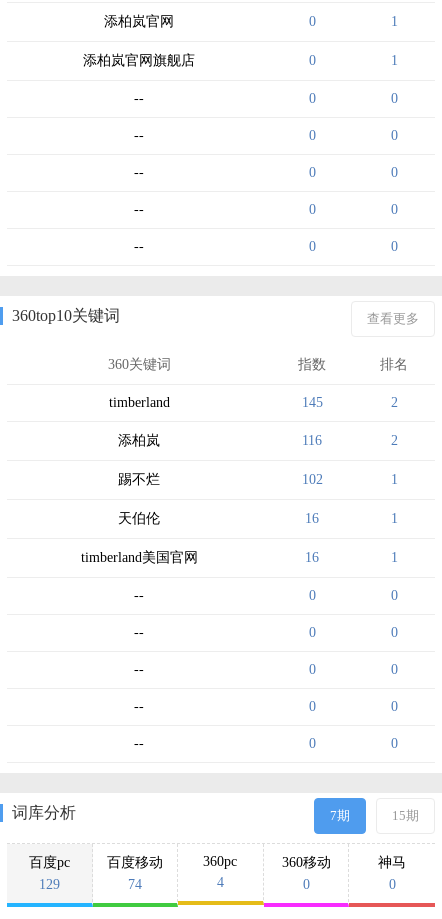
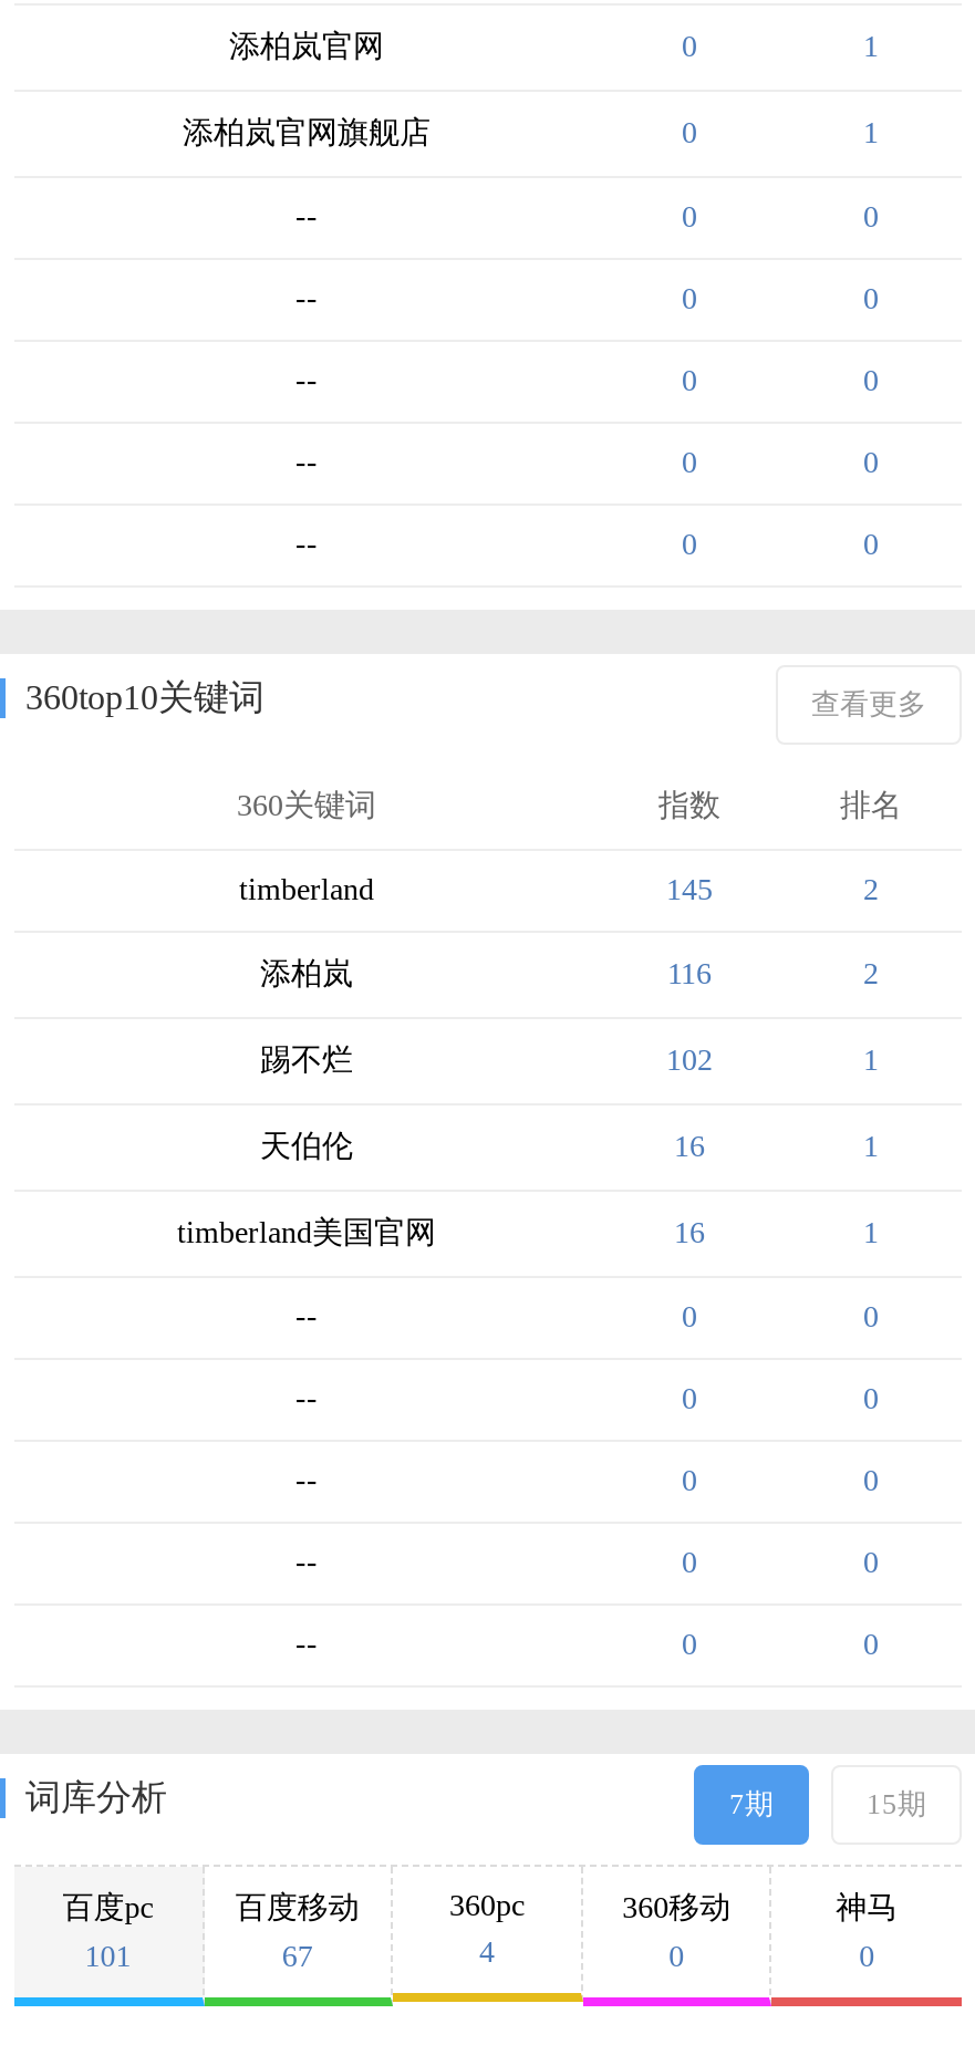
[39,877,60,892] 129 -> [85,1940,131,1973] 101
[128,877,142,892] 74 -> [282,1940,313,1973] 67

